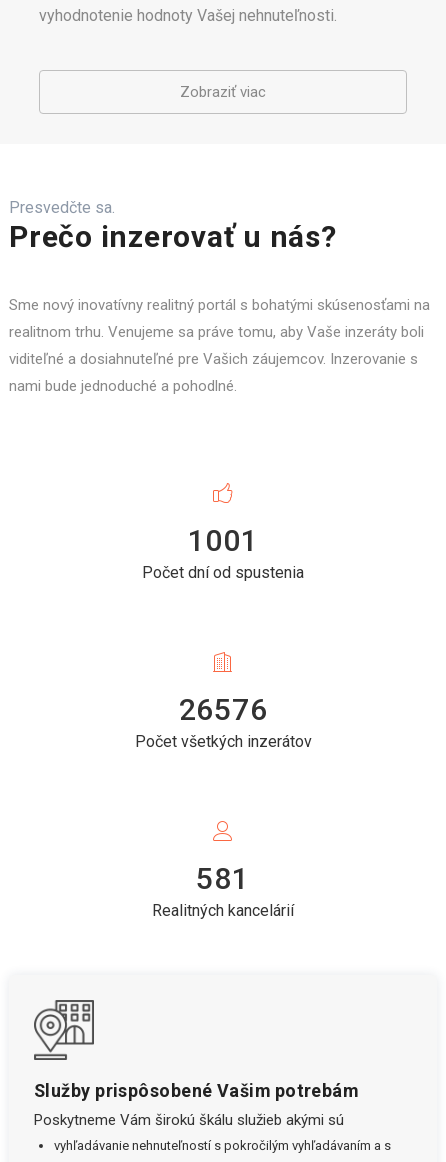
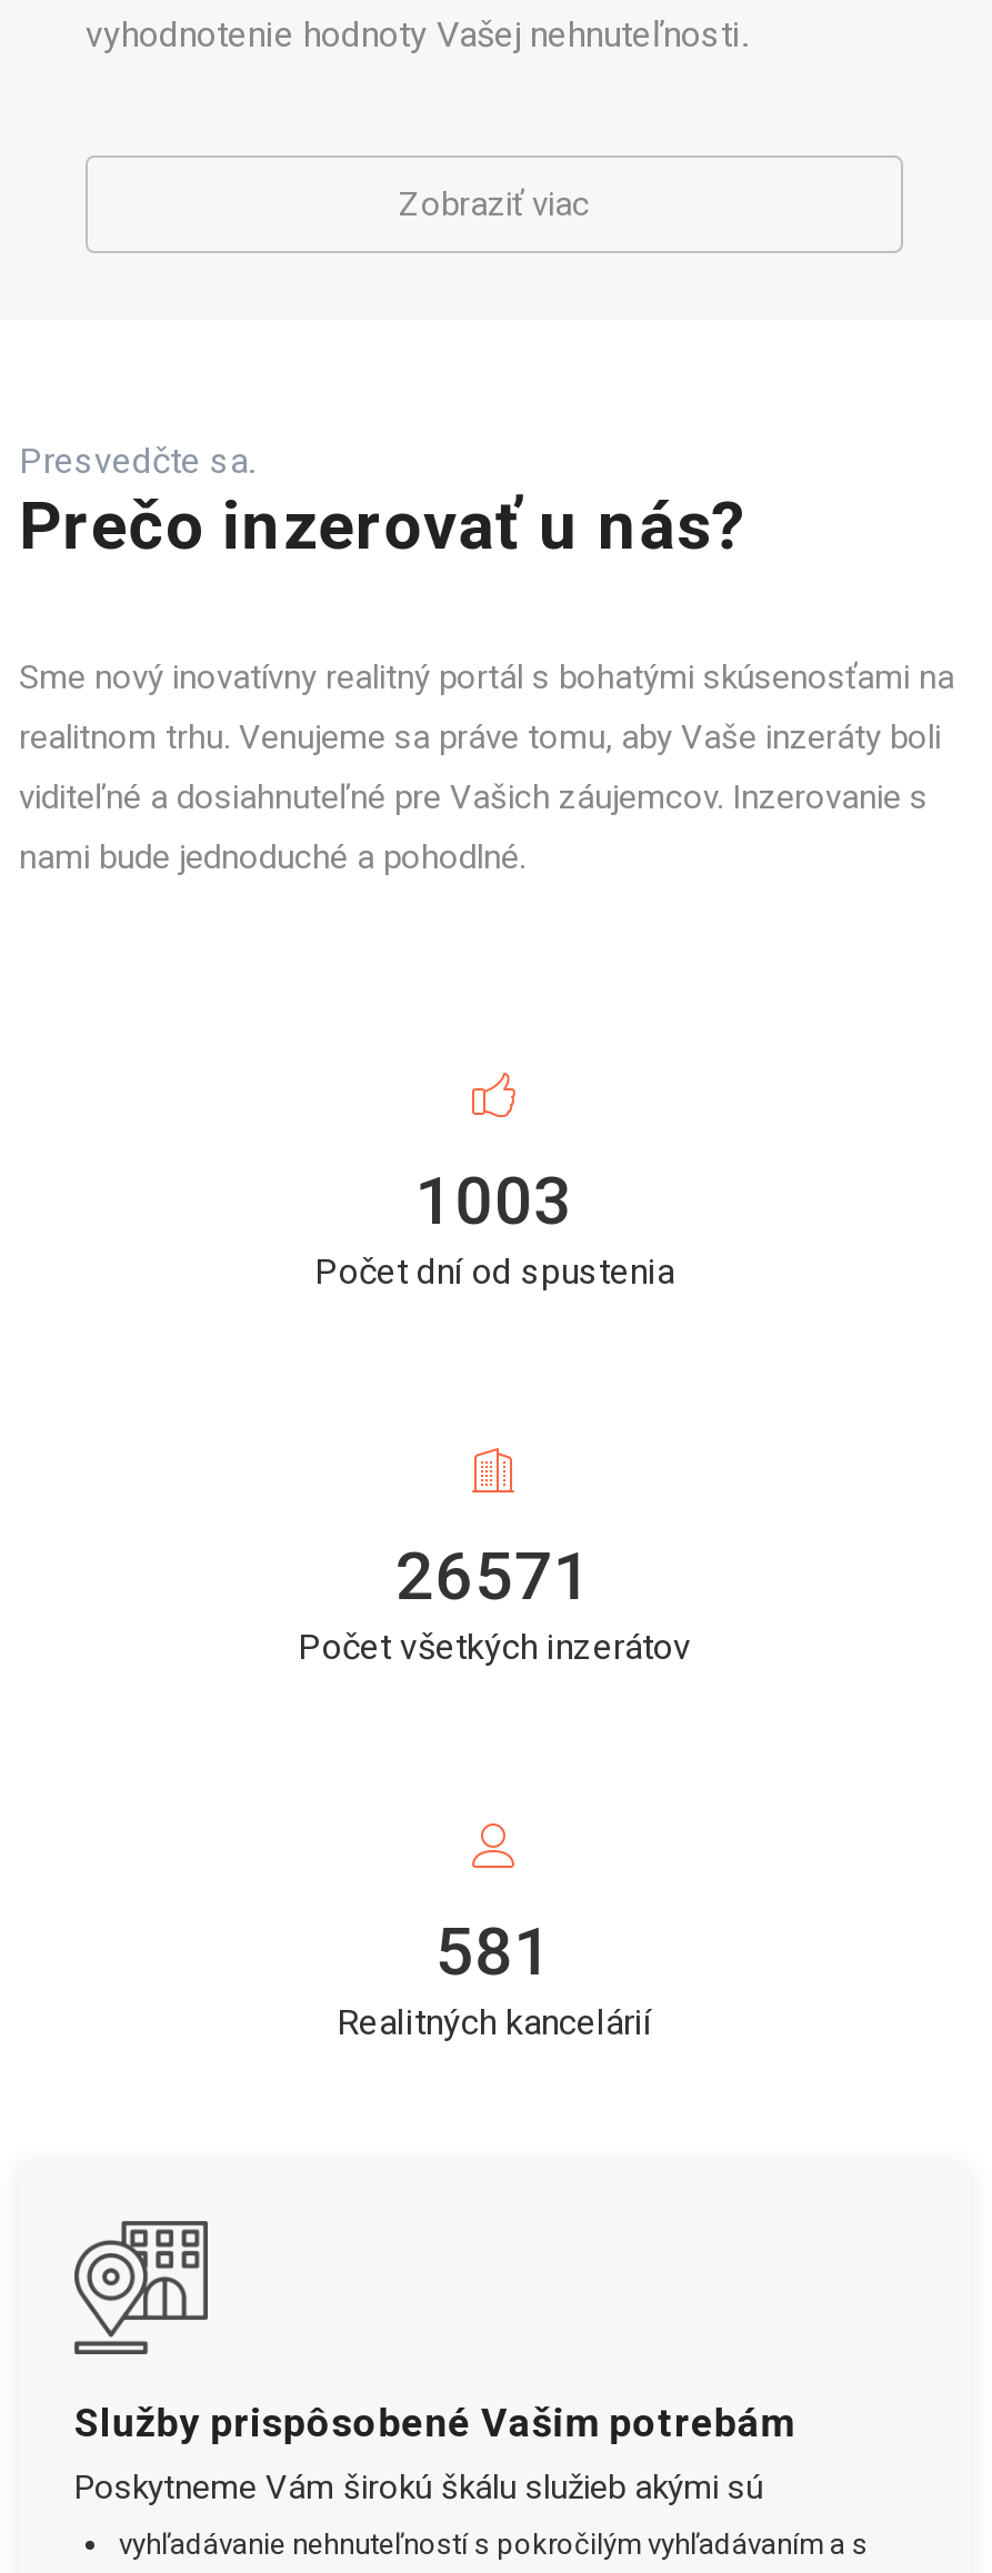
[187,523,258,558] 1001 -> [415,1162,573,1239] 1003
[179,692,267,727] 26576 -> [396,1537,593,1615] 26571

